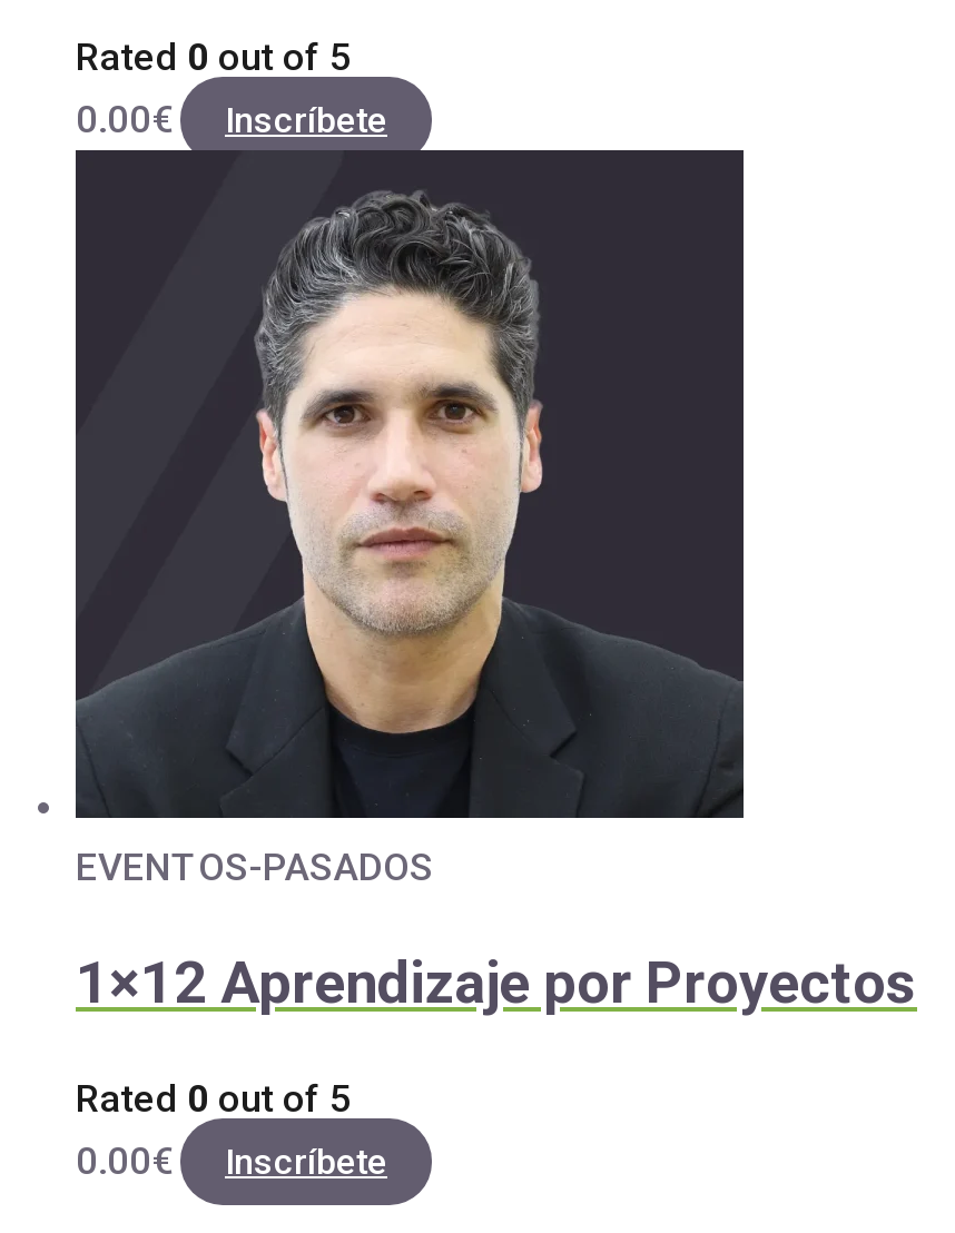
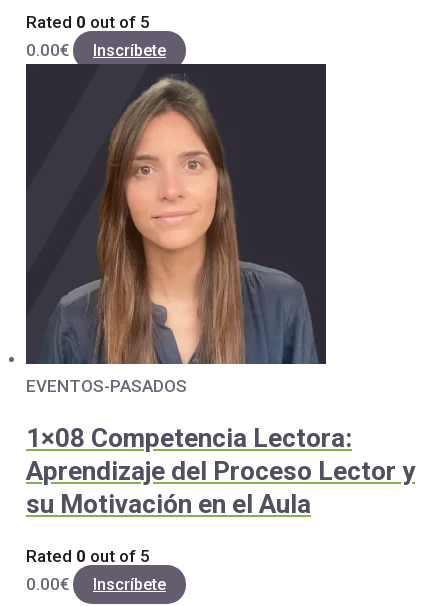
[76,177,741,820] [image] -> [27,75,324,365] [image]
[76,949,917,1016] 1×12 Aprendizaje por Proyectos -> [26,423,415,519] 1×08 Competencia Lectora: | Aprendizaje del Proceso Lector y | su Motivación en el Aula

